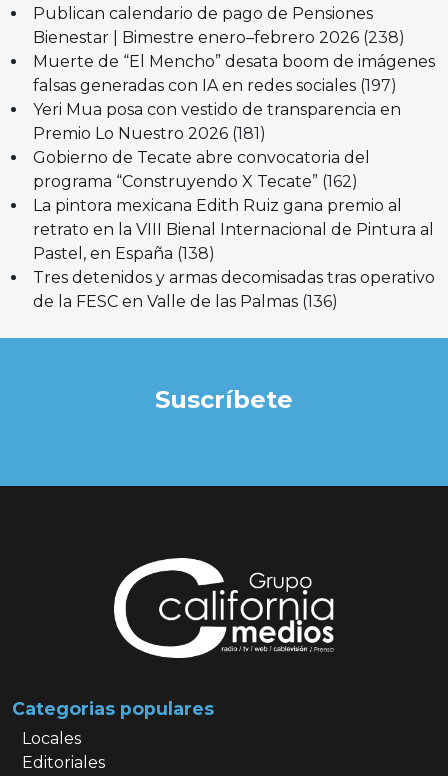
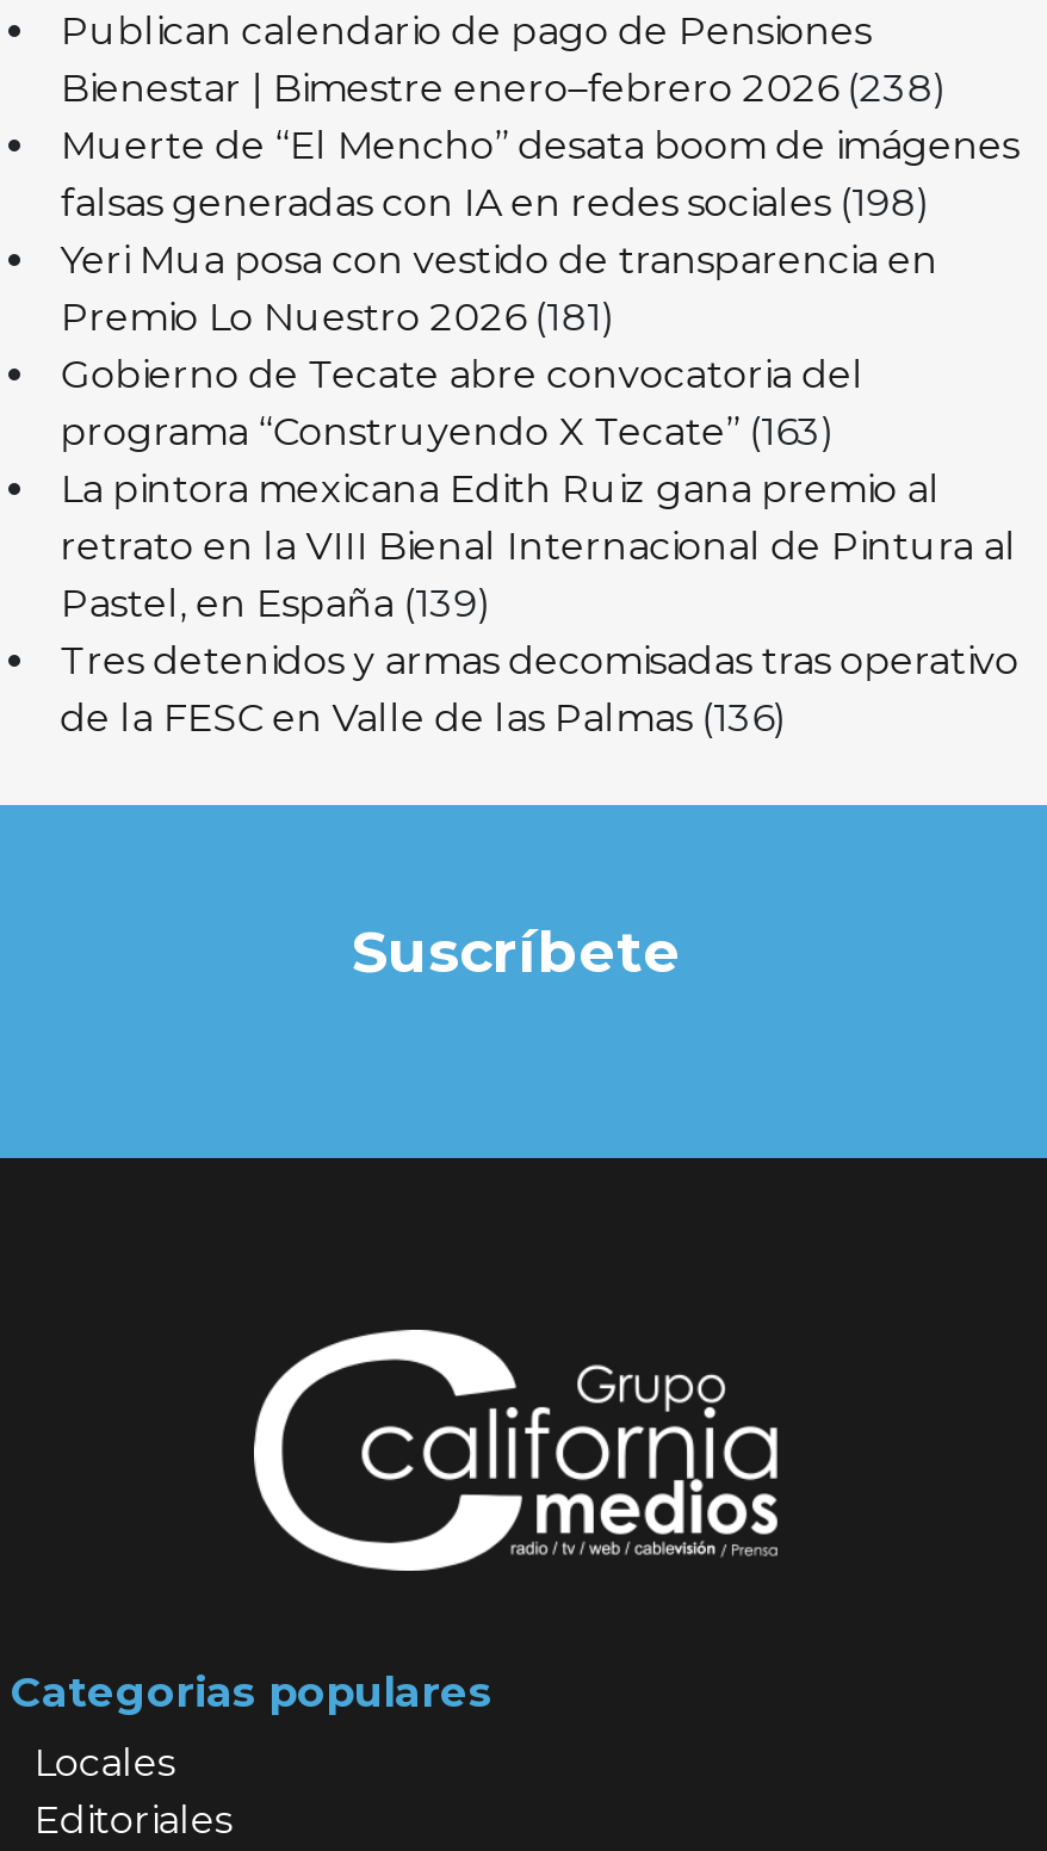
[33,76,397,95] falsas generadas con IA en redes sociales (197) -> [60,181,931,226] falsas generadas con IA en redes sociales (198)
[33,172,358,191] programa “Construyendo X Tecate” (162) -> [60,410,835,455] programa “Construyendo X Tecate” (163)
[33,244,215,263] Pastel, en España (138) -> [60,581,492,627] Pastel, en España (139)

